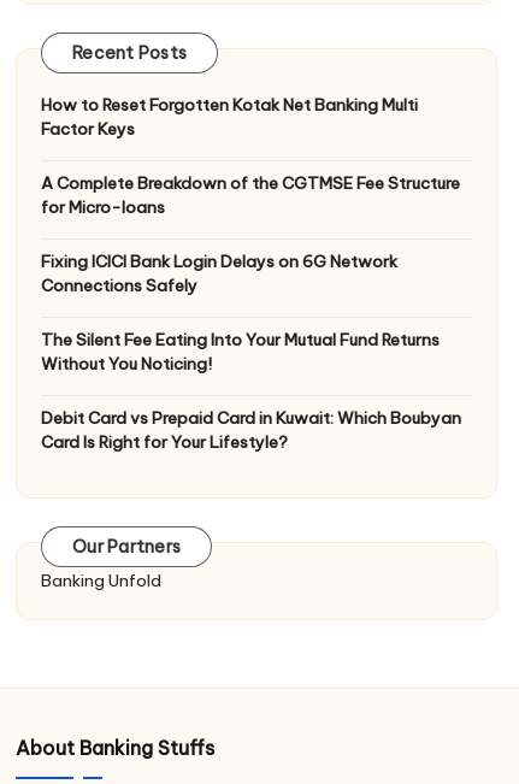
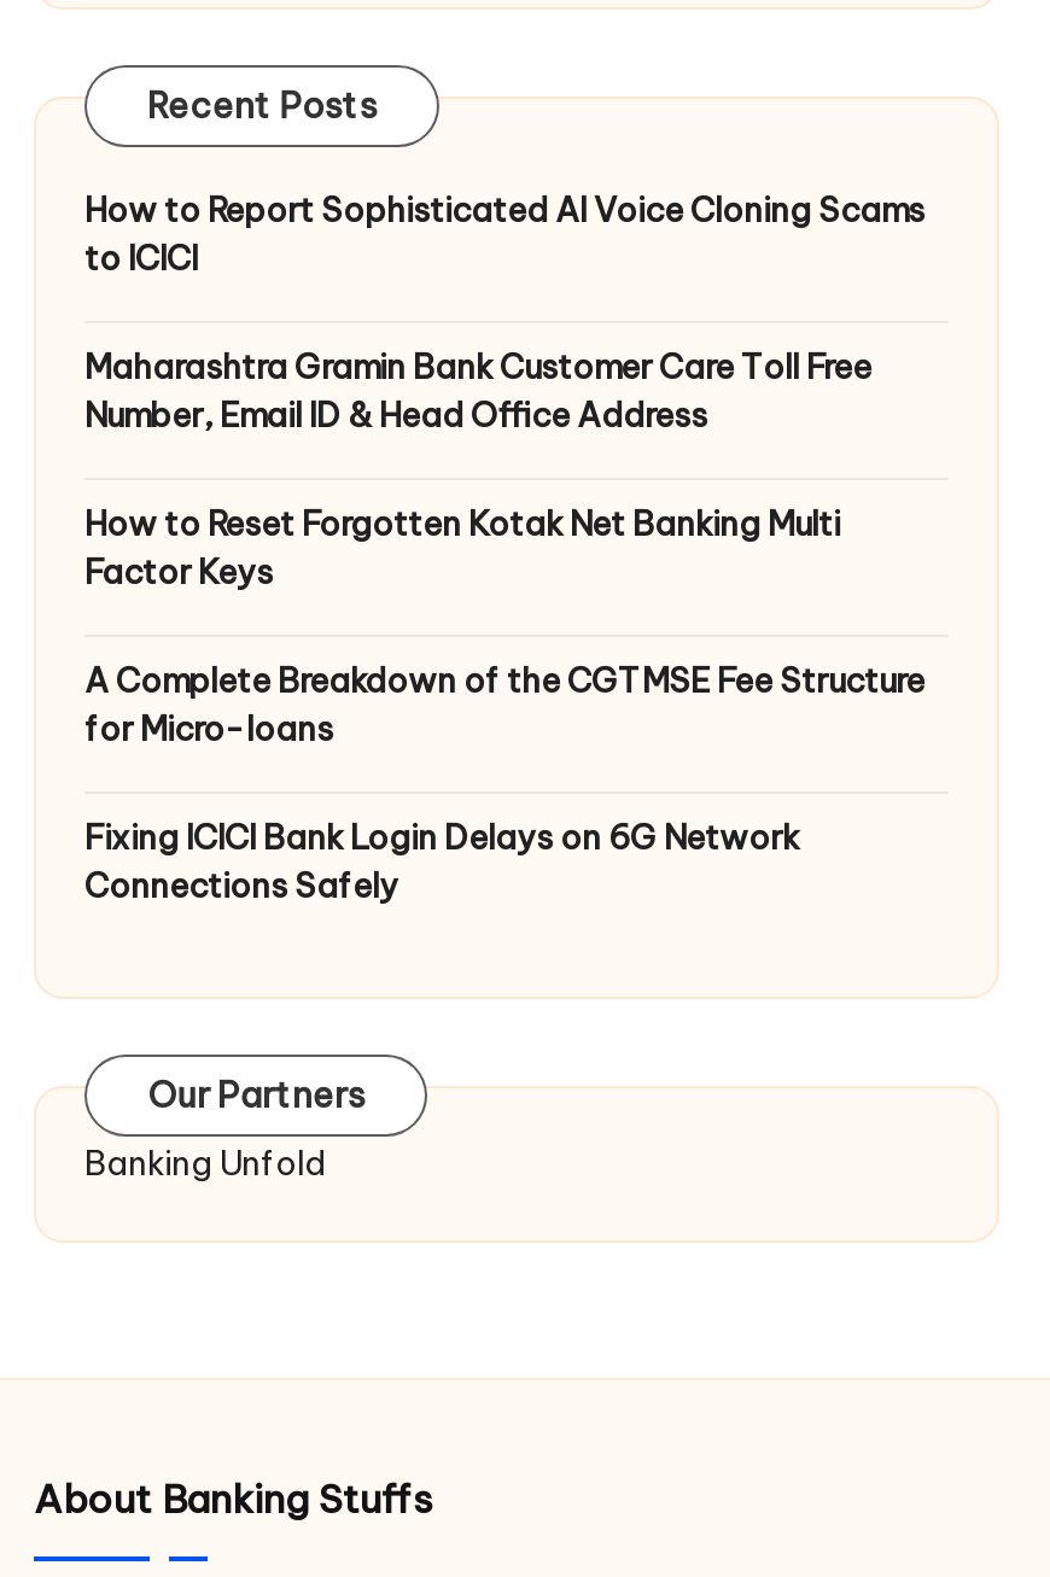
none -> [84,188,924,437] How to Report Sophisticated AI Voice Cloning Scams | to ICICI | Maharashtra Gramin Bank Customer Care Toll Free | Number, Email ID & Head Office Address
moved [41,94,460,296] -> [84,502,924,907]: How to Reset Forgotten Kotak Net Banking Multi | Factor Keys | A Complete Breakdown of the CGTMSE Fee Structure | for Micro-loans | Fixing ICICI Bank Login Delays on 6G Network | Connections Safely
[41,329,461,453] The Silent Fee Eating Into Your Mutual Fund Returns | Without You Noticing! | Debit Card vs Prepaid Card in Kuwait: Which Boubyan | Card Is Right for Your Lifestyle? -> none

